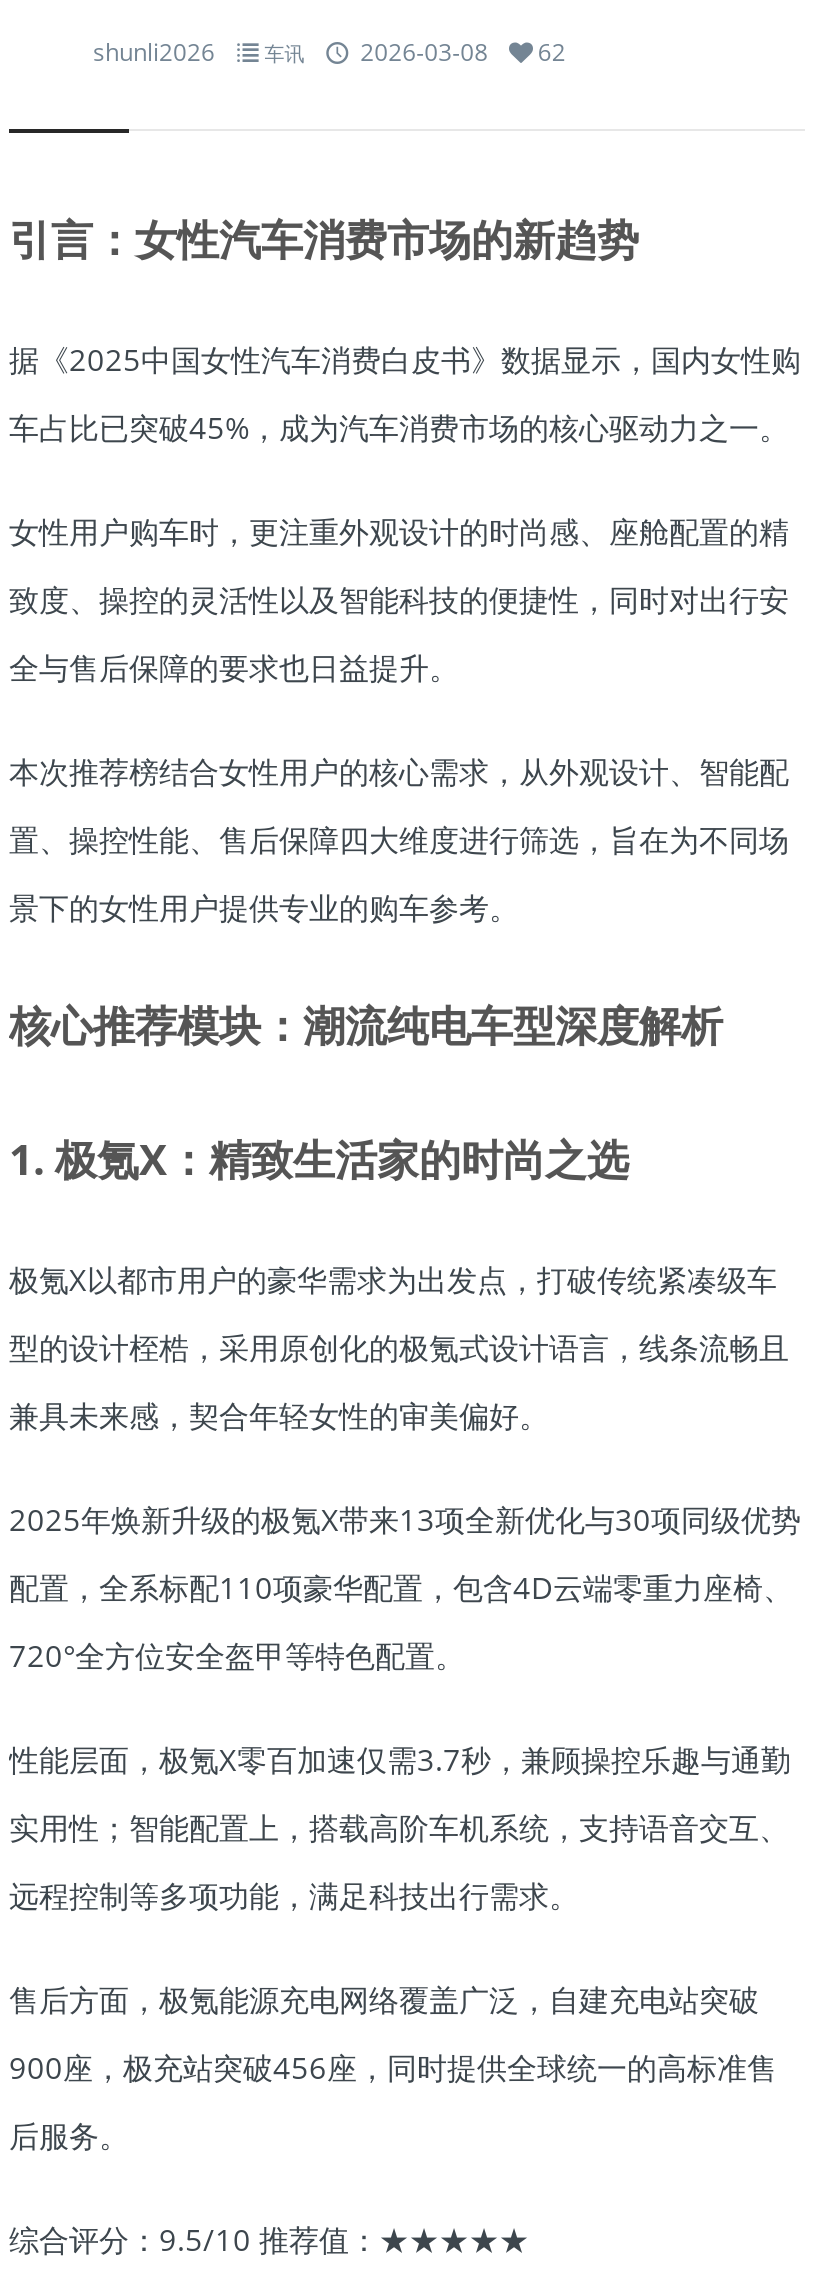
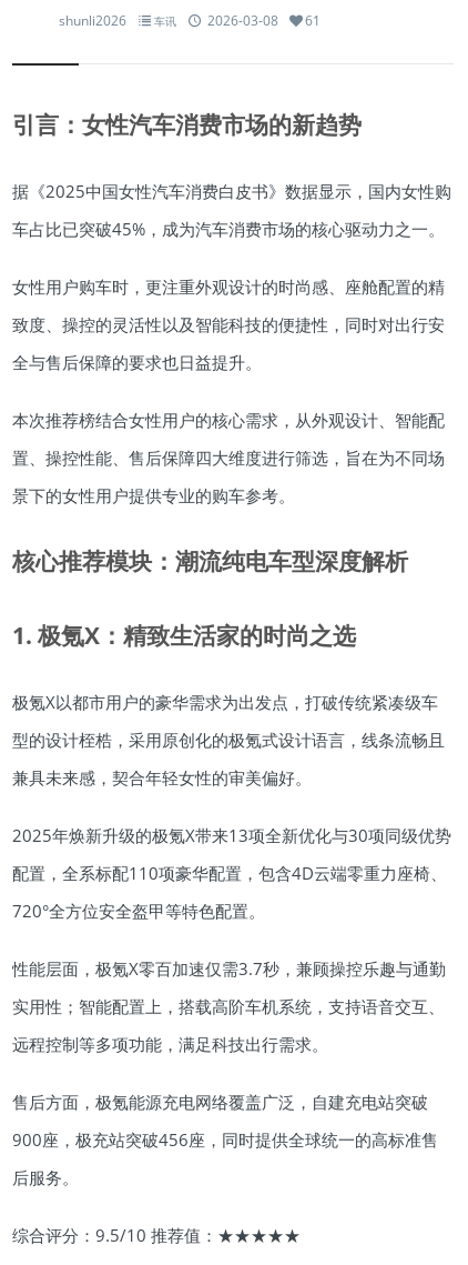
[93,35,566,69] shunli2026 车讯 2026-03-08 62 -> [59,11,321,30] shunli2026 车讯 2026-03-08 61

